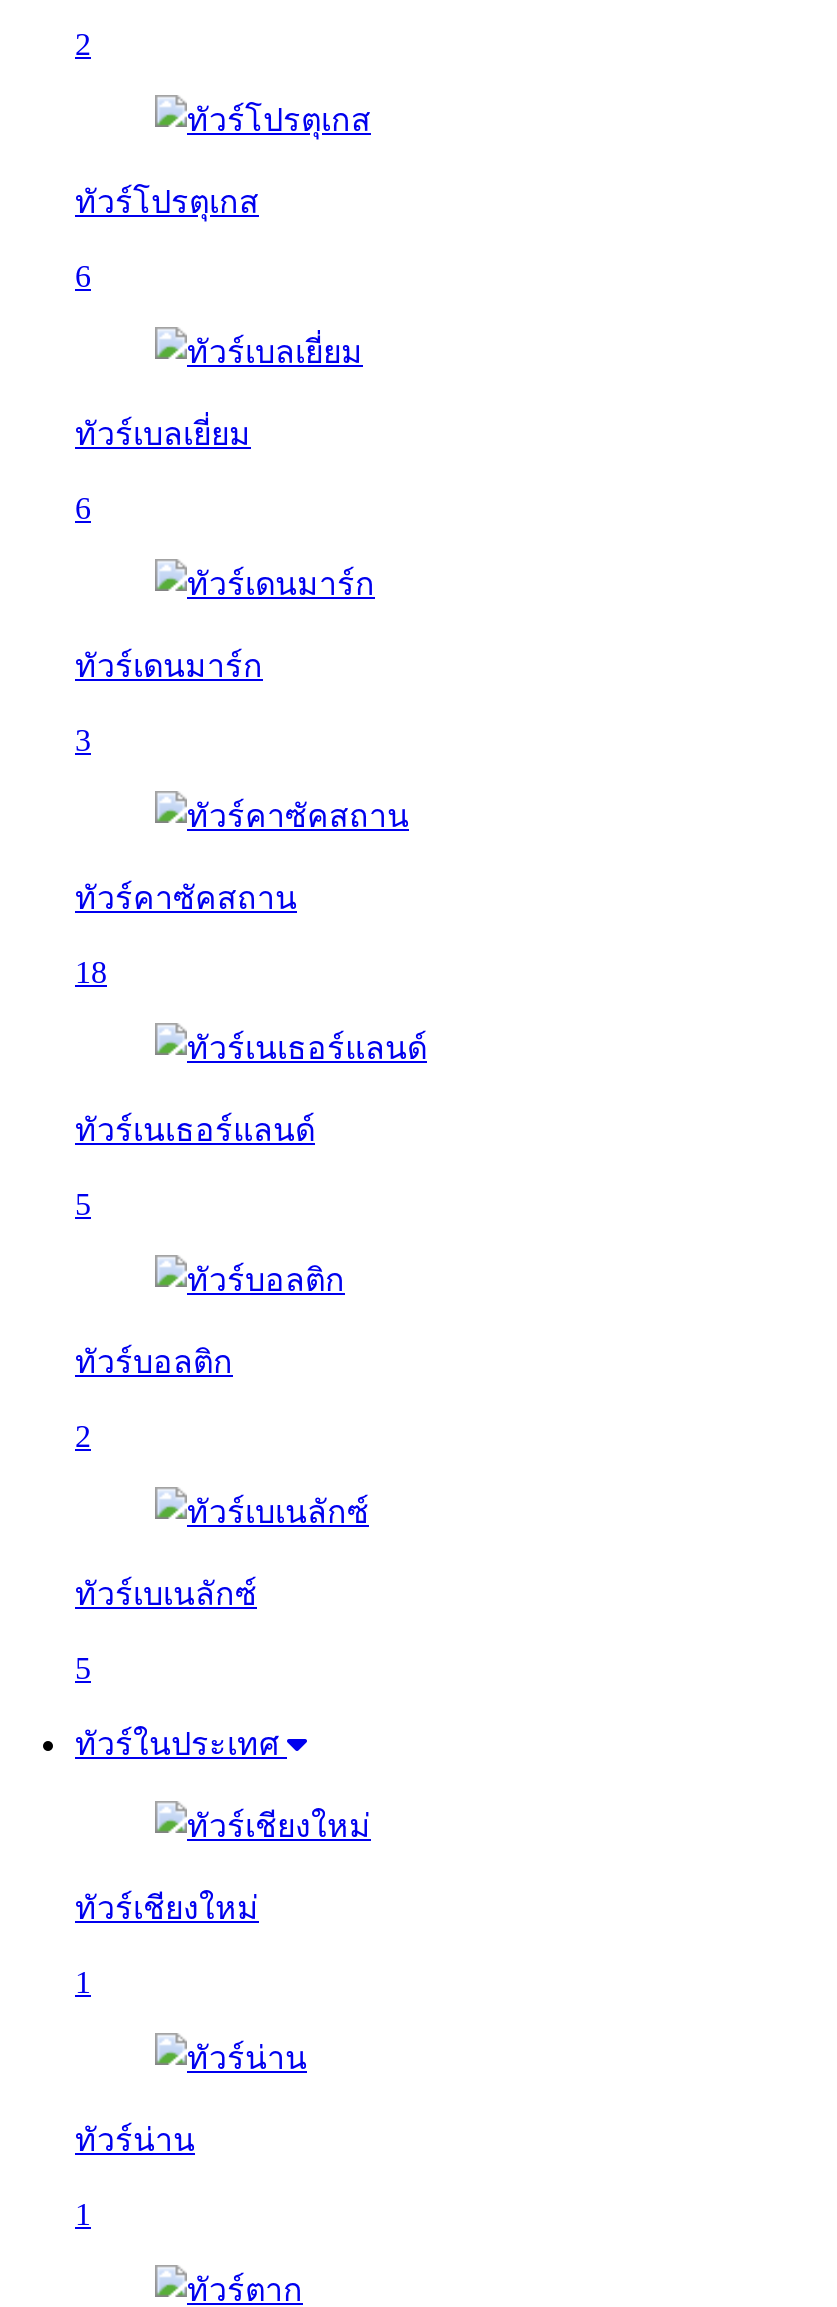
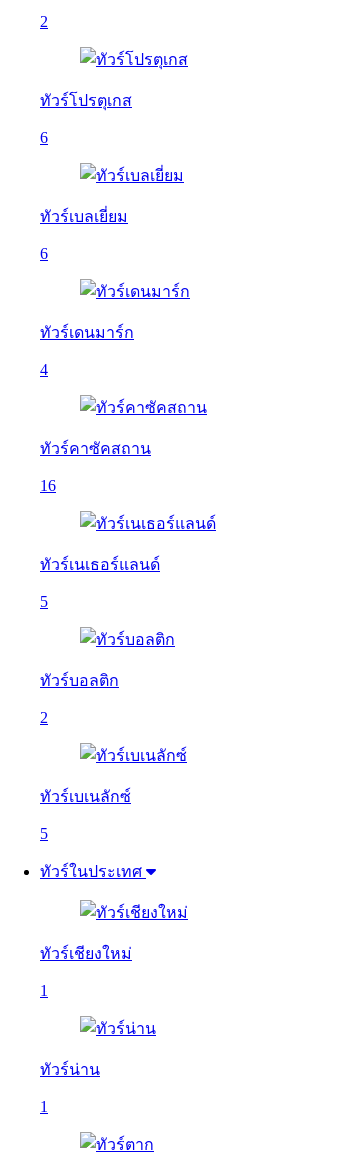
[75,723,91,757] 3 -> [40,361,48,378] 4
[75,955,107,989] 18 -> [40,477,56,494] 16

